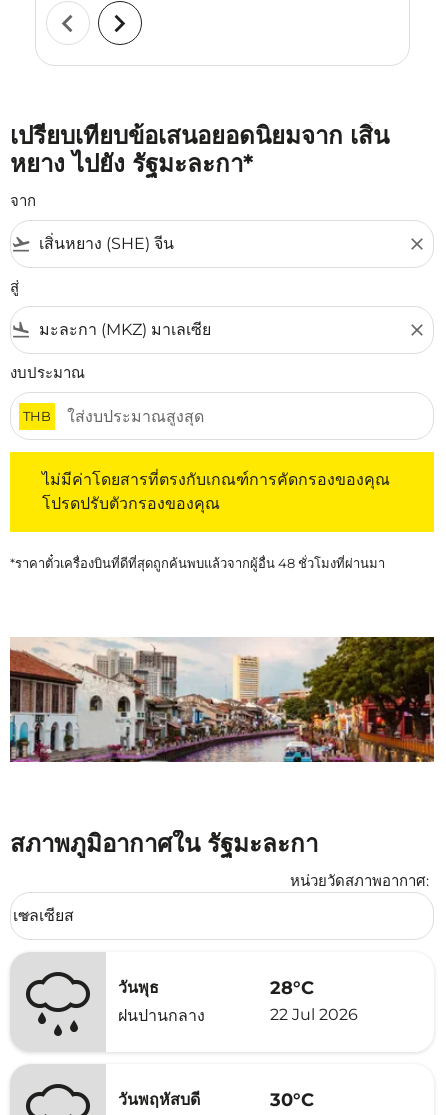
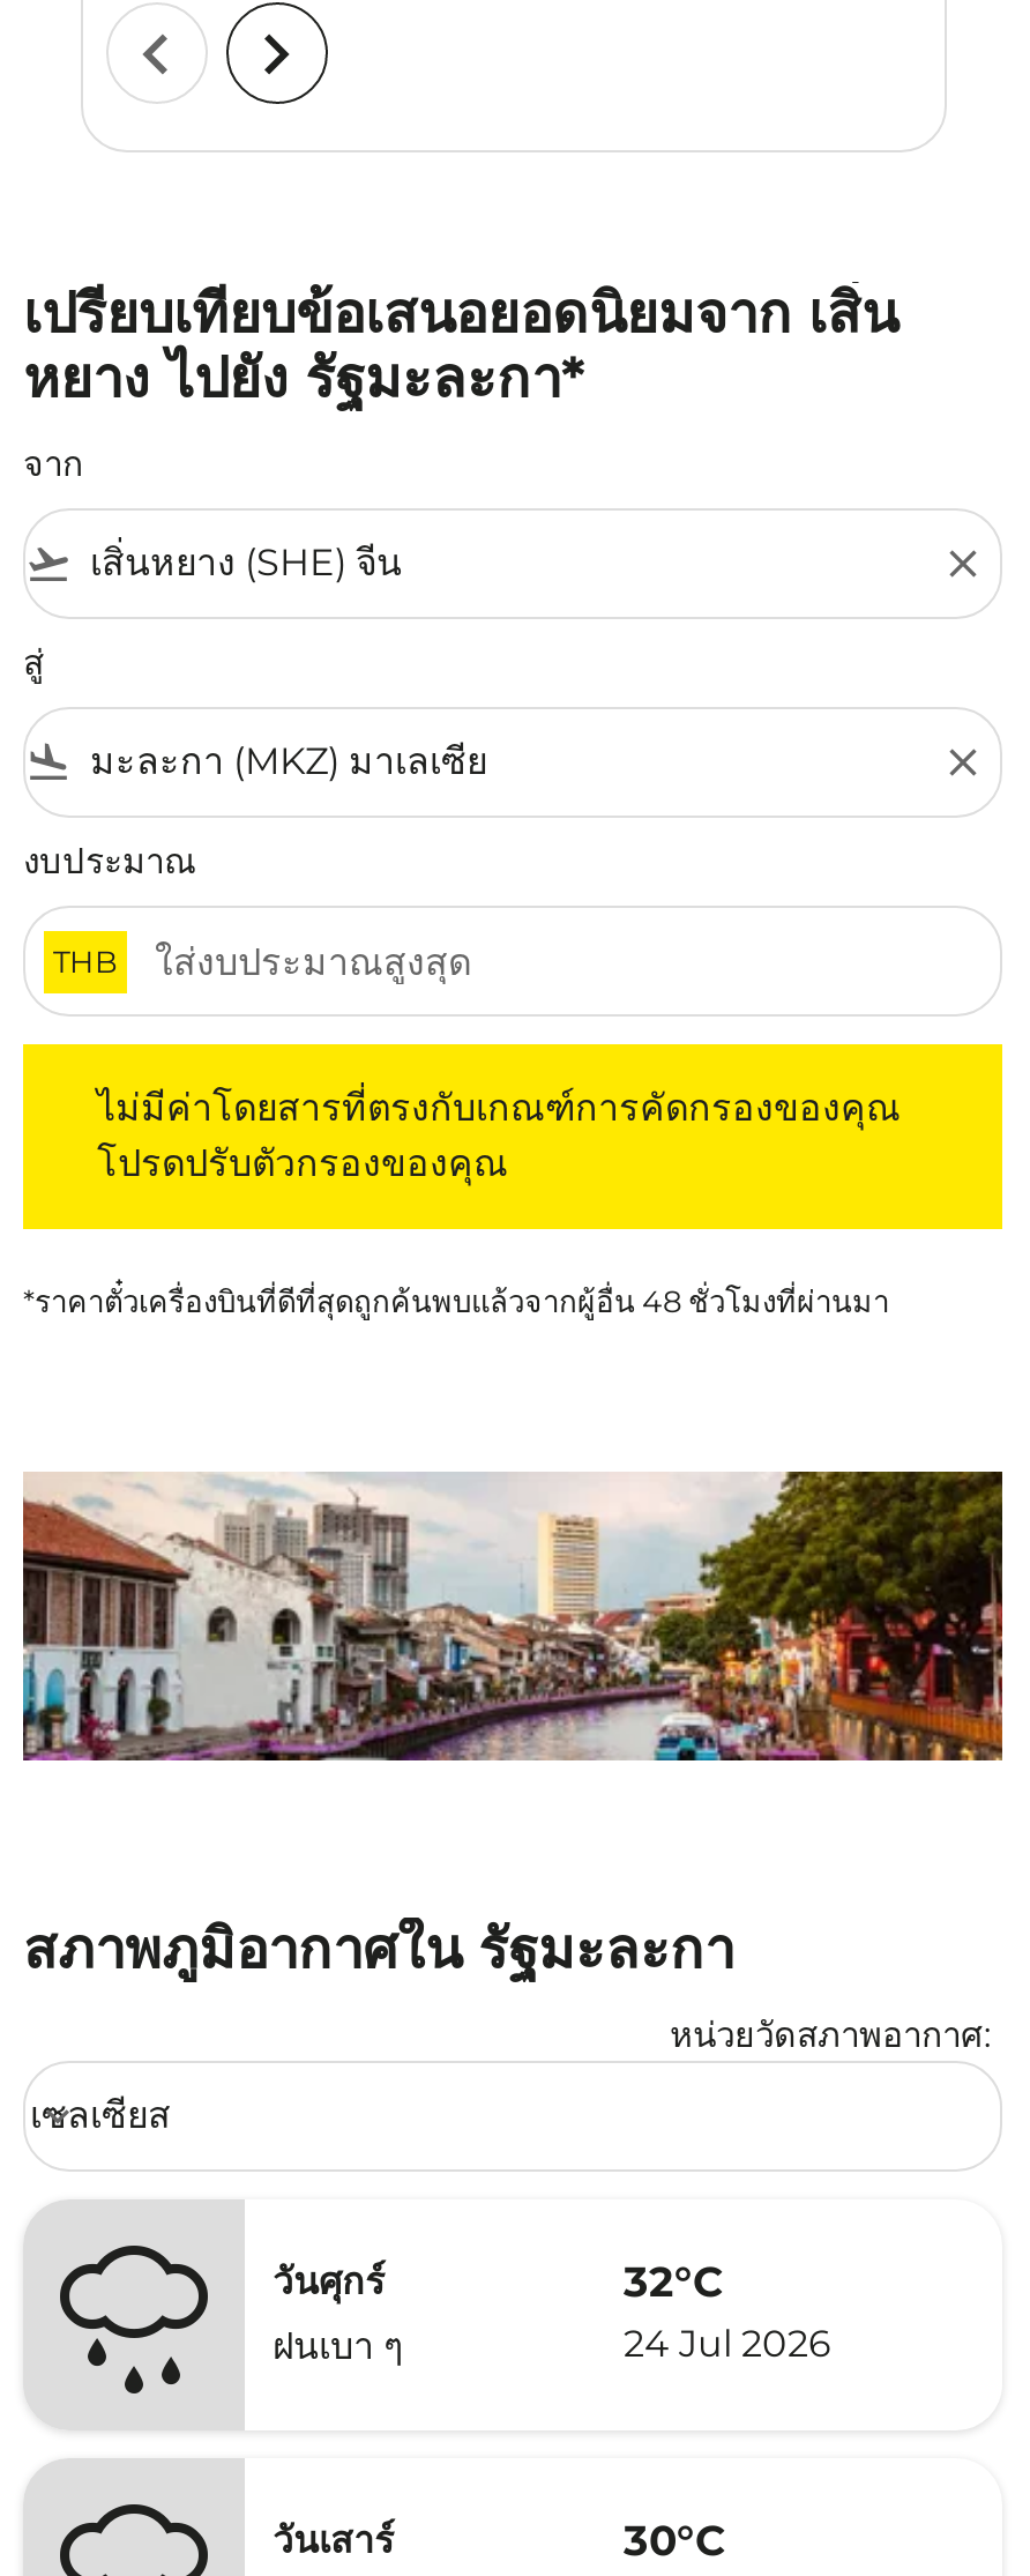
[118,978,159,997] วันพุธ -> [273,2259,386,2303] วันศุกร์
[270,976,358,1023] 28°C | 22 Jul 2026 -> [624,2256,831,2365] 32°C | 24 Jul 2026
[118,1006,205,1025] ฝนปานกลาง -> [273,2324,404,2368] ฝนเบา ๆ
[118,1090,200,1109] วันพฤหัสบดี -> [273,2518,395,2562] วันเสาร์

